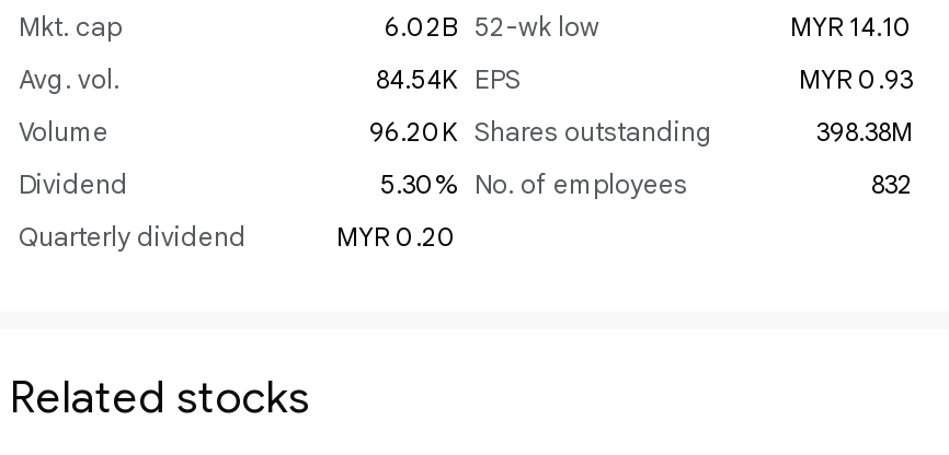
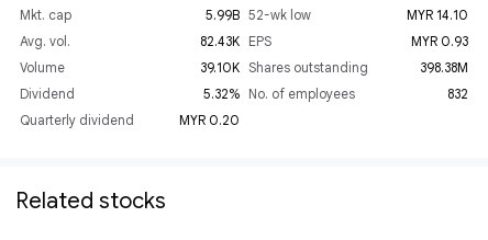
[385,10,599,43] 6.02B 52-wk low -> [206,7,311,23] 5.99B 52-wk low
[376,62,521,95] 84.54K EPS -> [200,33,271,49] 82.43K EPS
[369,115,713,148] 96.20K Shares outstanding -> [200,59,368,76] 39.10K Shares outstanding
[380,167,687,200] 5.30% No. of employees -> [203,85,355,102] 5.32% No. of employees

